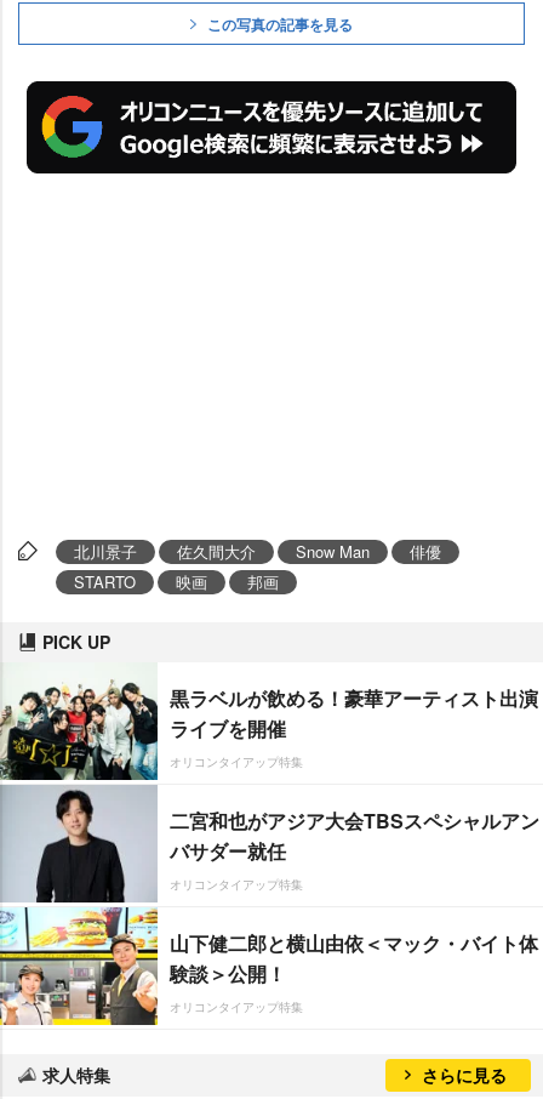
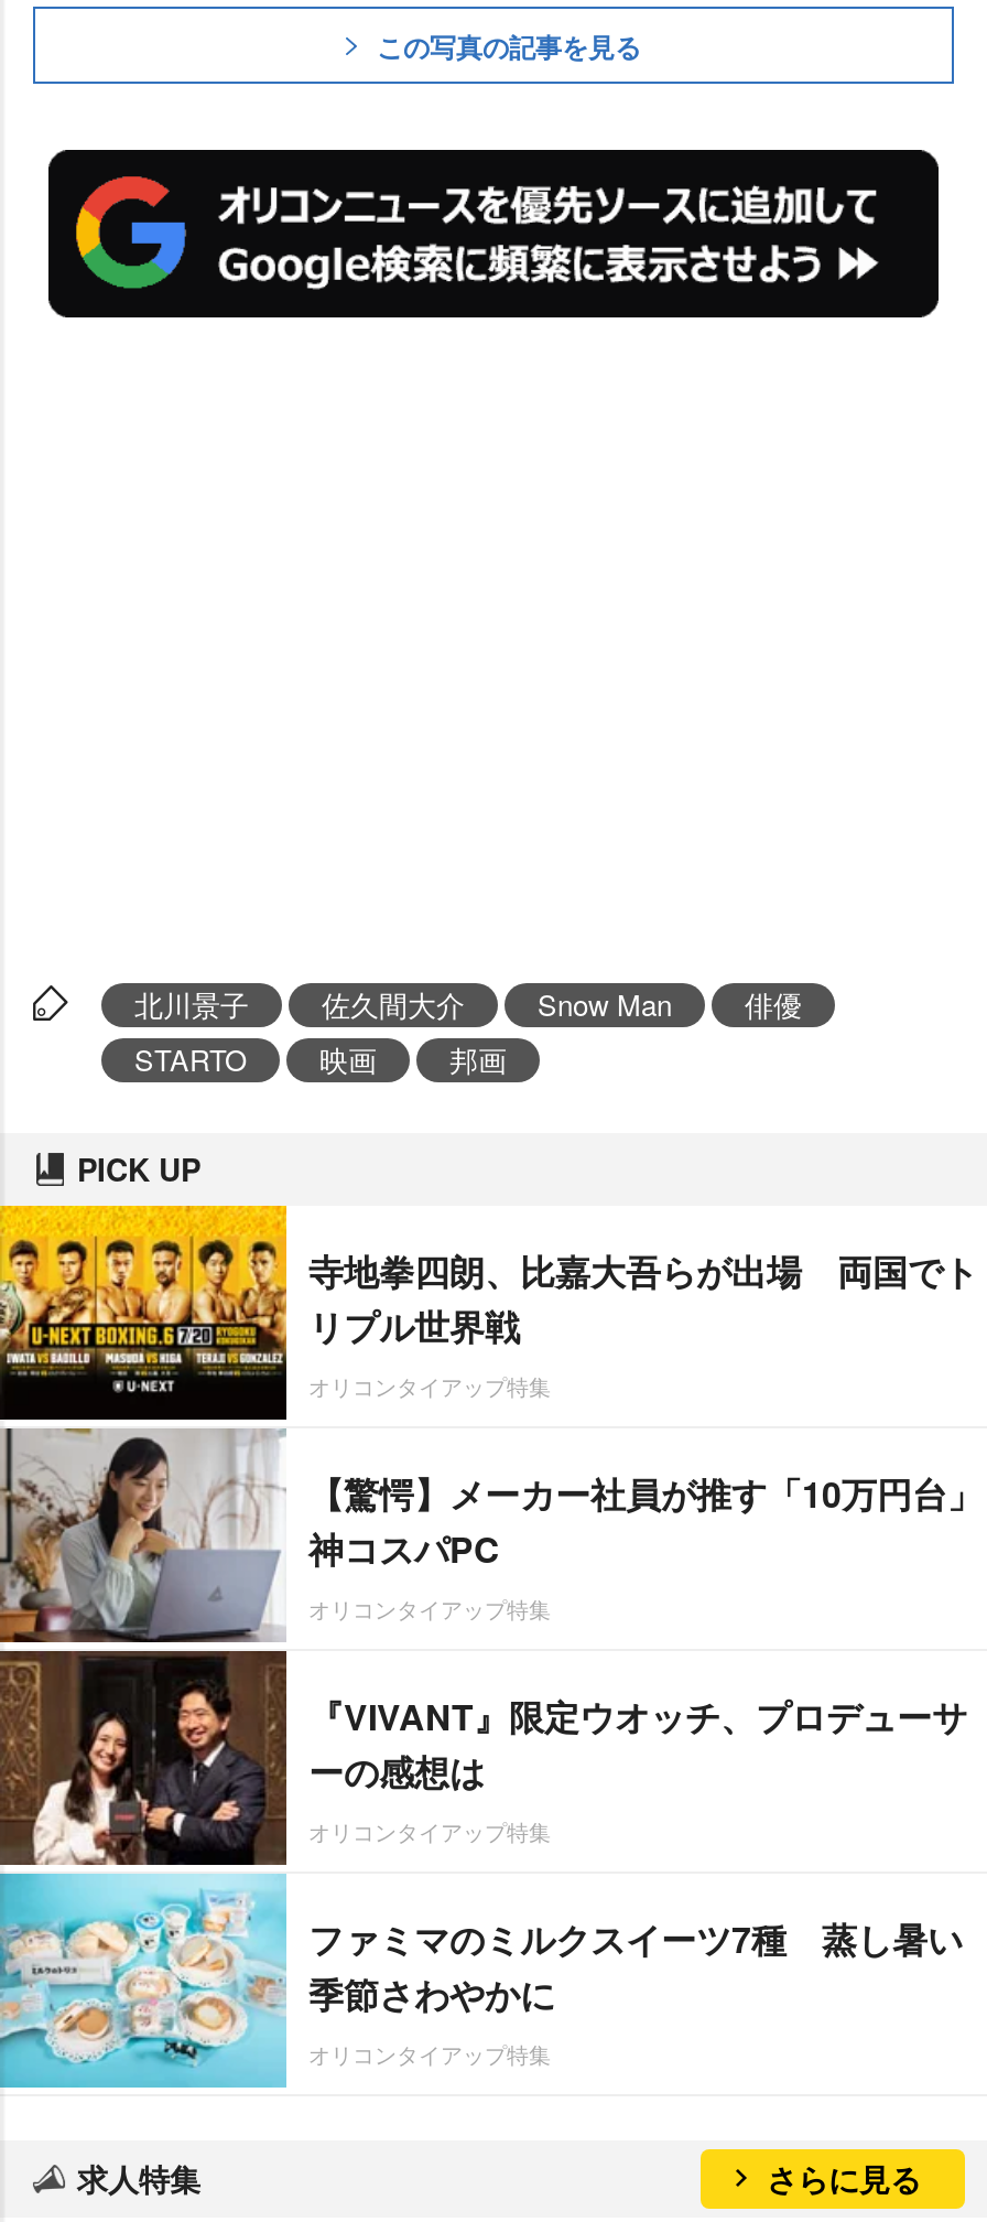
[4,662,538,1026] [image] | 黒ラベルが飲める！豪華アーティスト出演 | ライブを開催 -> [7,1204,978,2090] [image] | 寺地拳四朗、比嘉大吾らが出場 両国でト | リプル世界戦
[170,806,539,864] 二宮和也がアジア大会TBSスペシャルアン | バサダー就任 -> [308,1467,983,1573] 【驚愕】メーカー社員が推す「10万円台」 | 神コスパPC
[170,929,538,987] 山下健二郎と横山由依＜マック・バイト体 | 験談＞公開！ -> [308,1690,967,2018] 『VIVANT』限定ウオッチ、プロデューサ | ーの感想は | オリコンタイアップ特集 | ファミマのミルクスイーツ7種 蒸し暑い | 季節さわやかに

